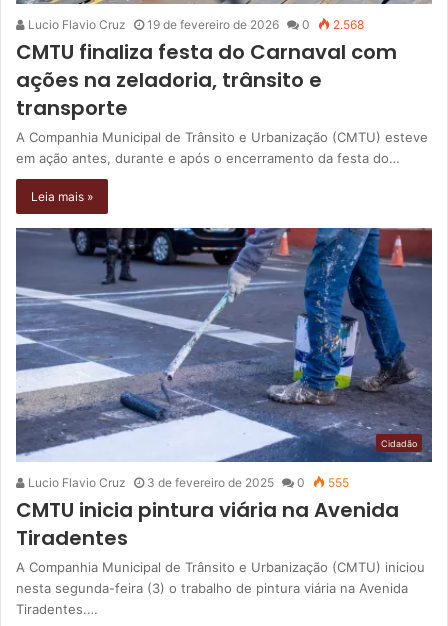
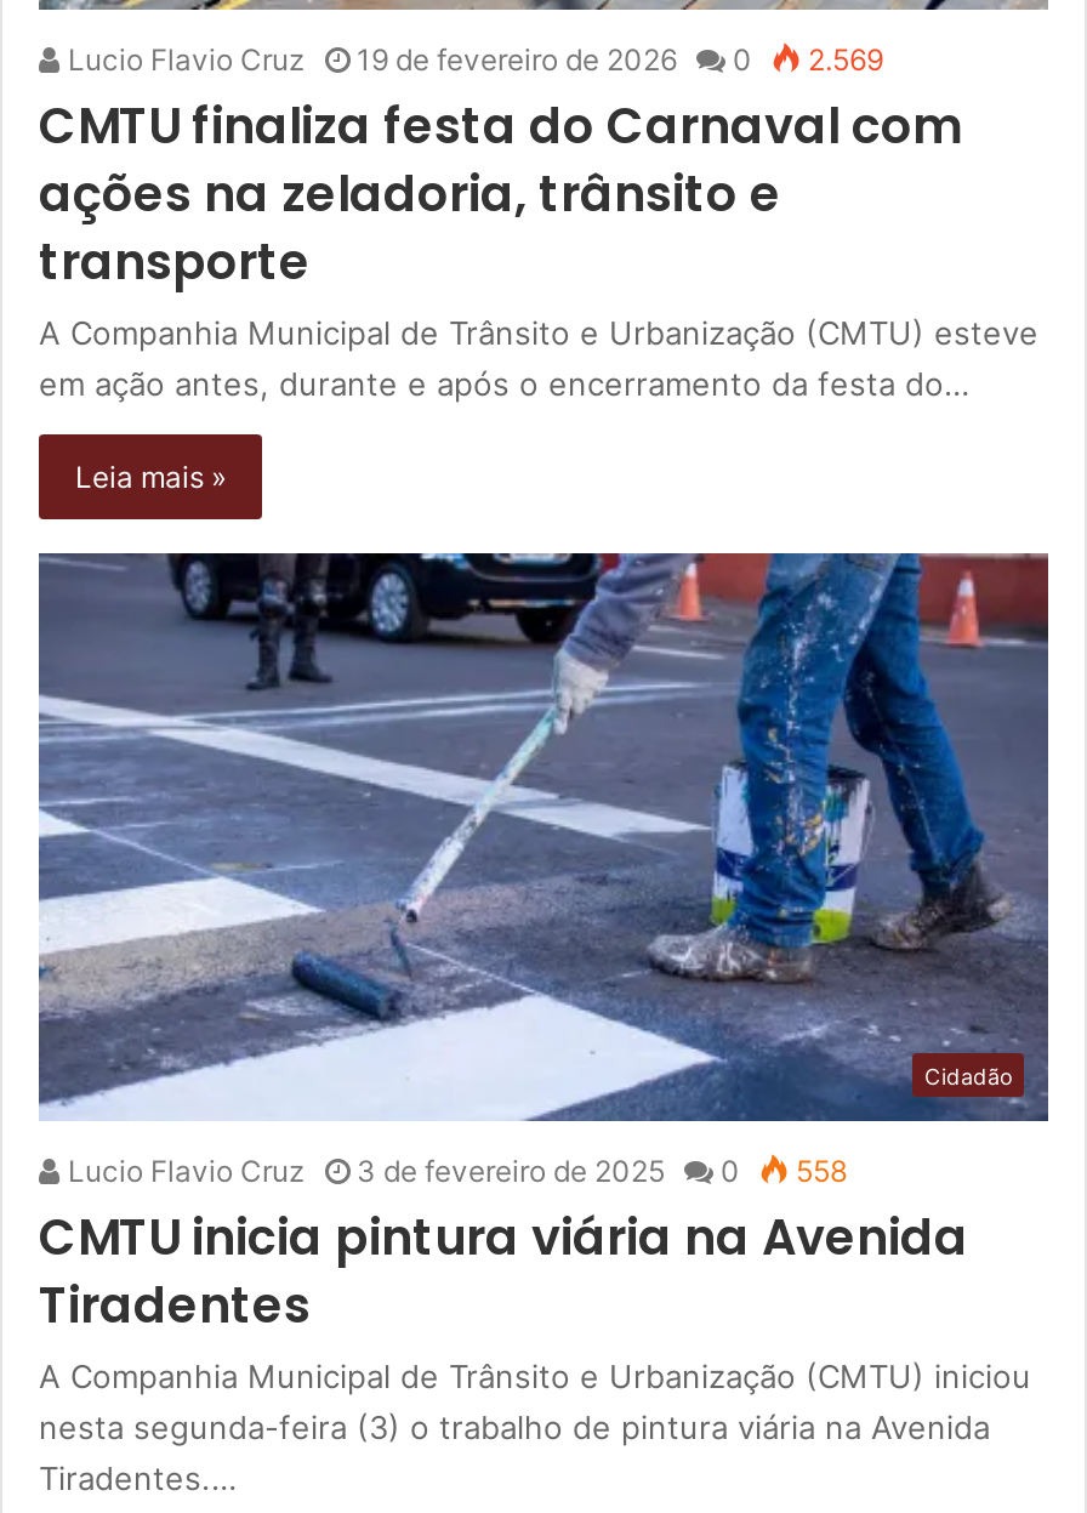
[25,17,364,32] Lucio Flavio Cruz 19 de fevereiro de 2026 0 2.568 -> [61,41,883,77] Lucio Flavio Cruz 19 de fevereiro de 2026 0 2.569
[25,475,349,490] Lucio Flavio Cruz 3 de fevereiro de 2025 0 555 -> [61,1153,847,1190] Lucio Flavio Cruz 3 de fevereiro de 2025 0 558

